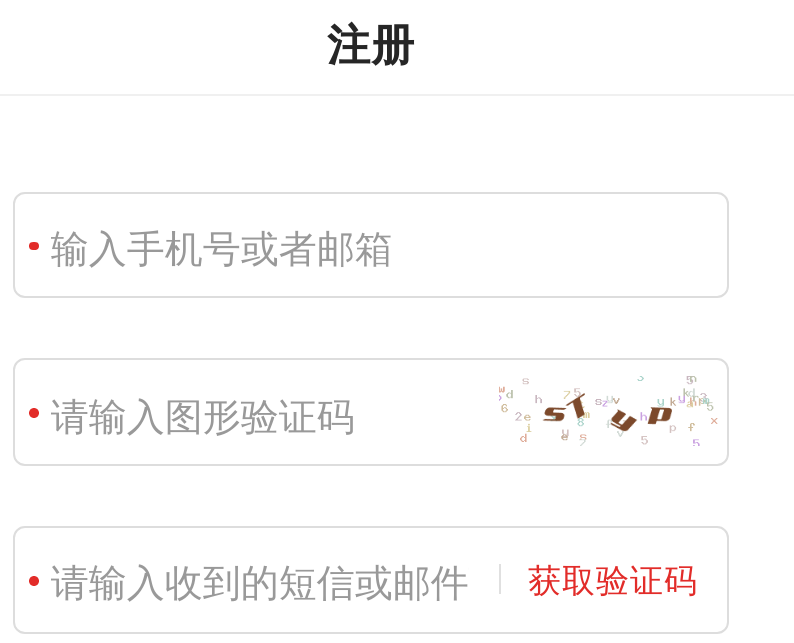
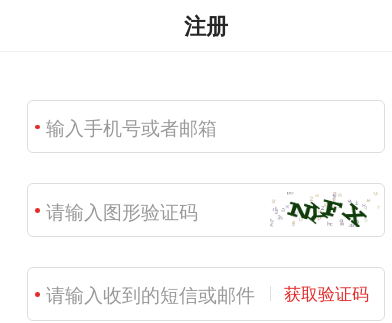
[497,374,719,446] [image] -> [270,192,378,228] [image]

